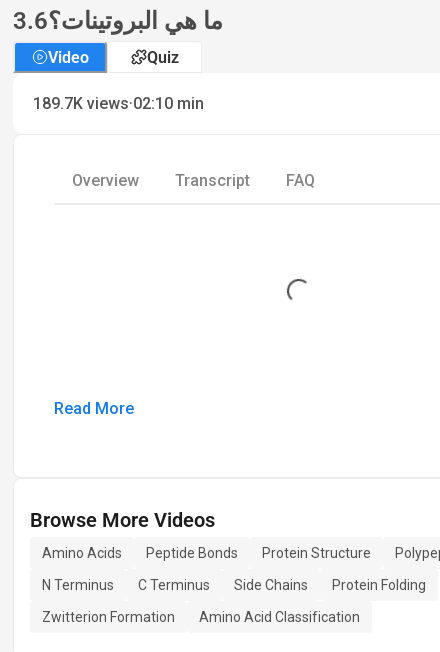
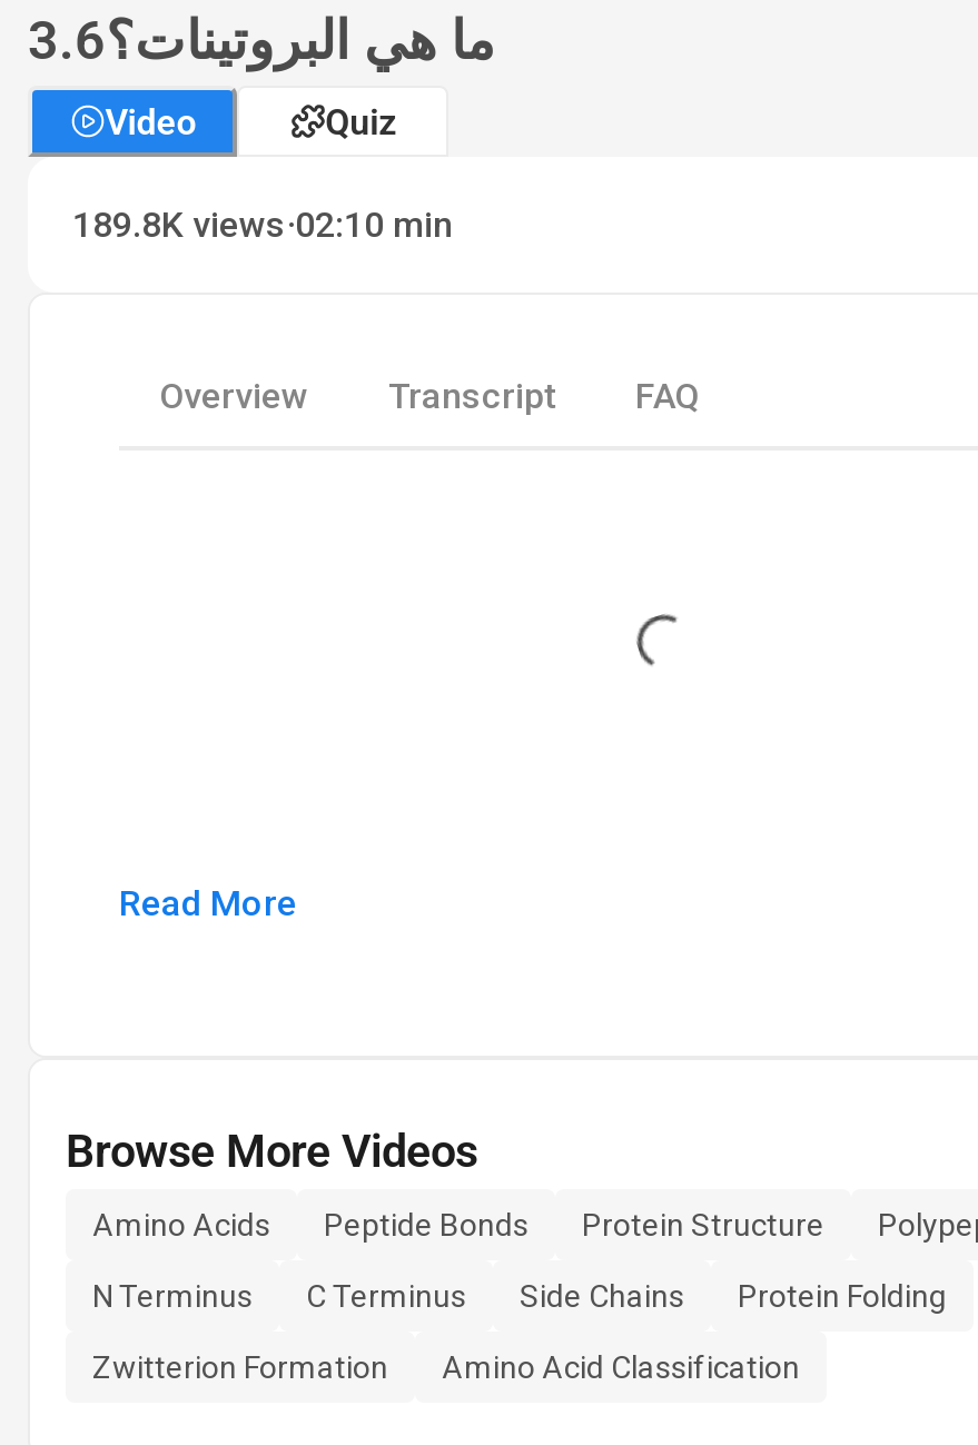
[33,93,204,114] 189.7K views·02:10 min -> [72,201,453,248] 189.8K views·02:10 min

